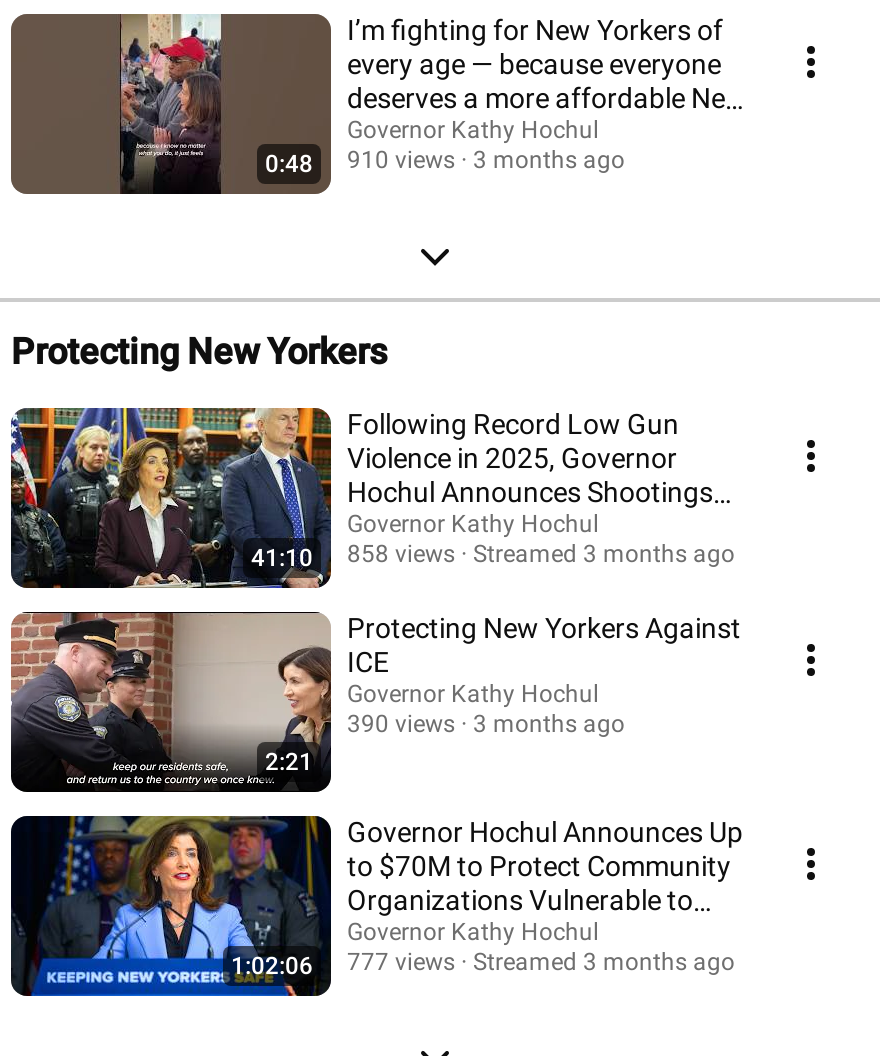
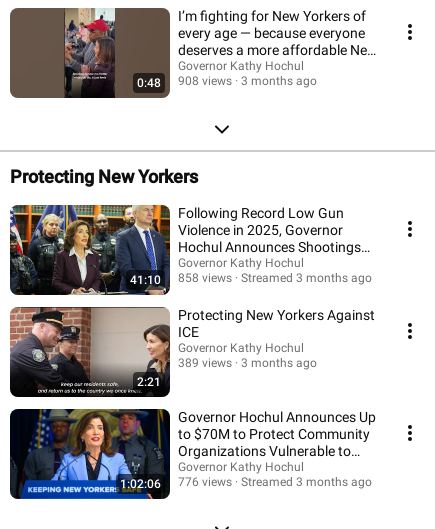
[265,147,625,179] 0:48 910 views 3 months ago -> [137,74,317,90] 0:48 908 views 3 months ago
[347,711,625,739] 390 views 3 months ago -> [178,356,317,370] 389 views 3 months ago
[231,949,735,981] 1:02:06 777 views Streamed 3 months ago -> [120,475,372,491] 1:02:06 776 views Streamed 3 months ago

